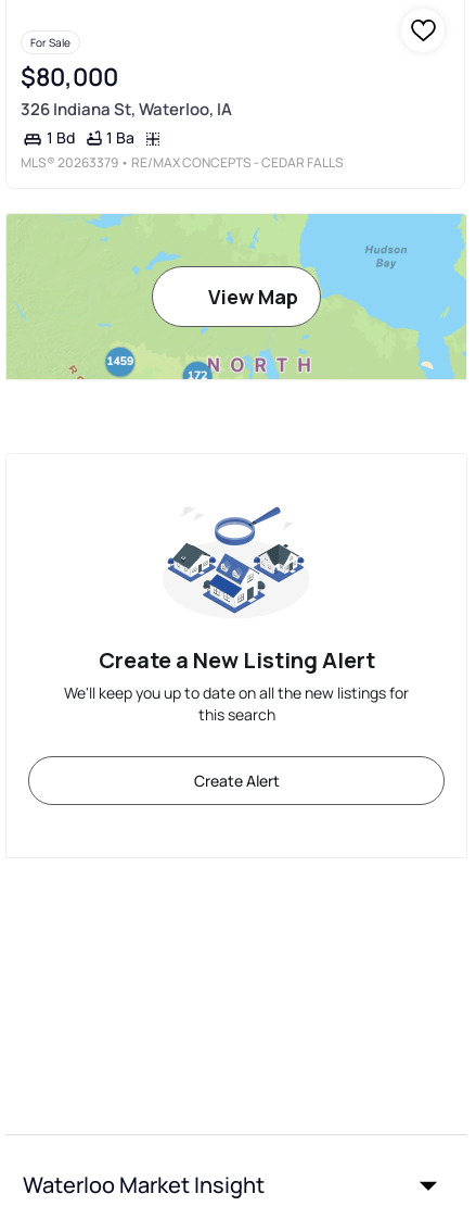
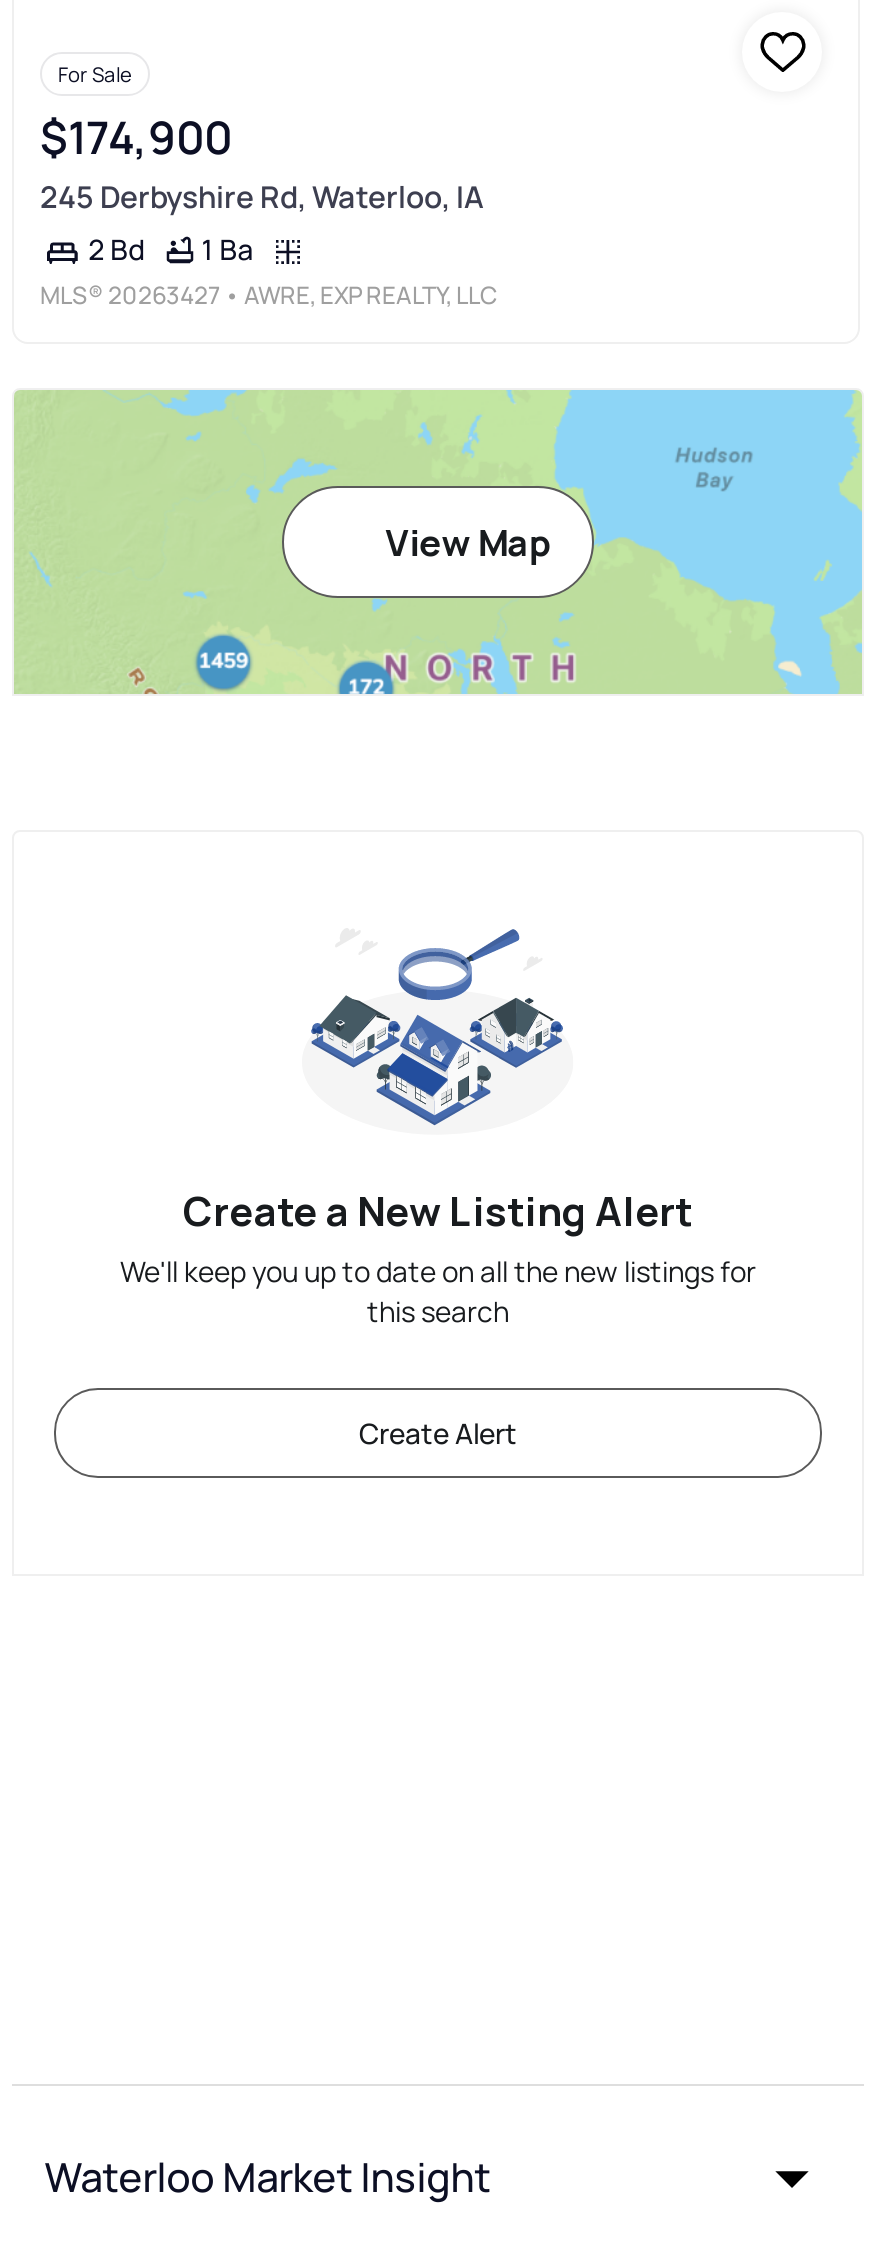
[21,59,118,93] $80,000 -> [40,105,232,167] $174,900
[21,98,232,121] 326 Indiana St, Waterloo, IA -> [40,176,484,218] 245 Derbyshire Rd, Waterloo, IA
[47,127,134,148] 1 Bd 1 Ba -> [88,230,254,269] 2 Bd 1 Ba
[21,154,344,172] MLS® 20263379 • RE/MAX CONCEPTS - CEDAR FALLS -> [40,279,498,313] MLS® 20263427 • AWRE, EXP REALTY, LLC

